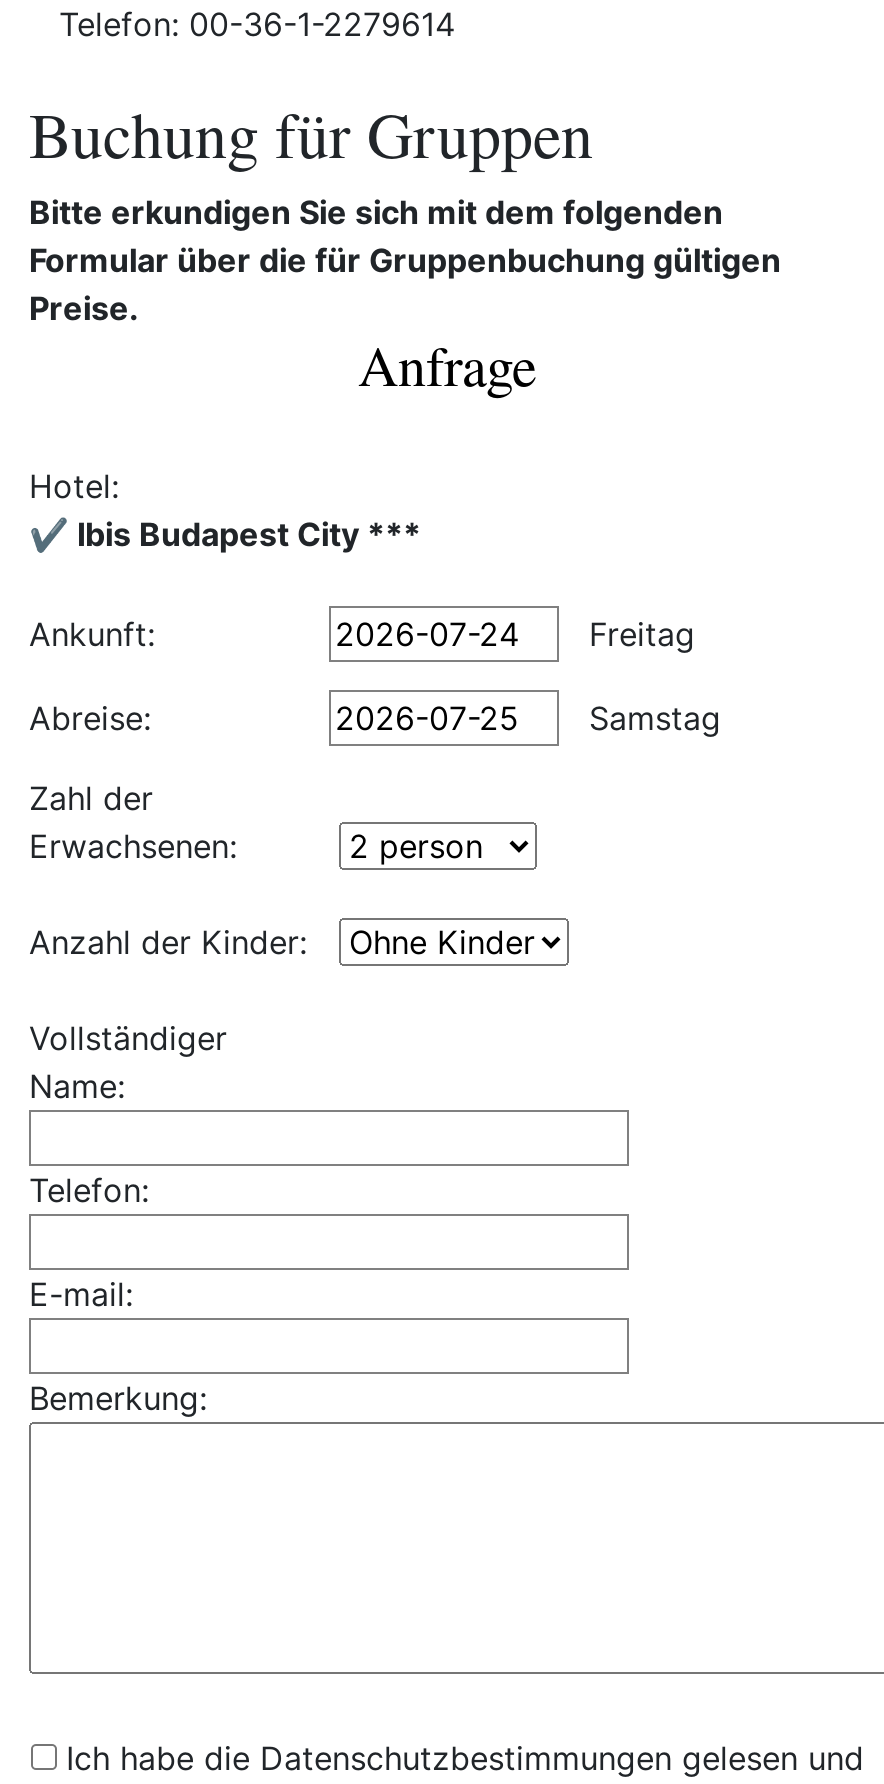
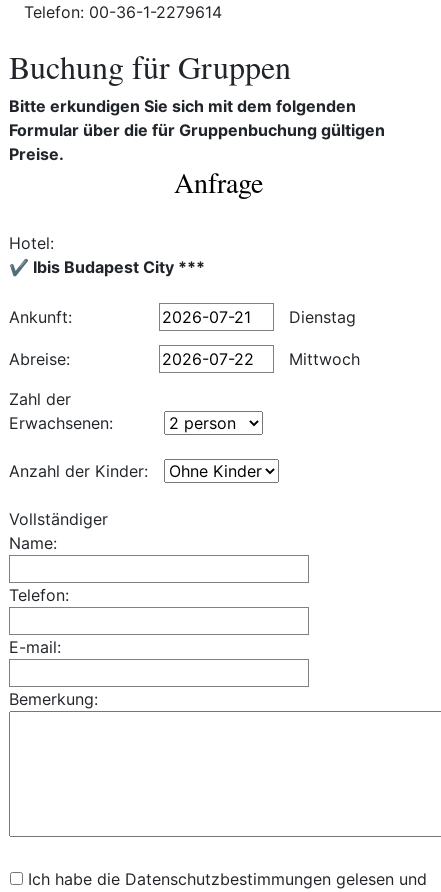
[579,614,695,654] Freitag -> [284,307,356,327] Dienstag
[579,698,721,738] Samstag -> [284,349,360,369] Mittwoch

